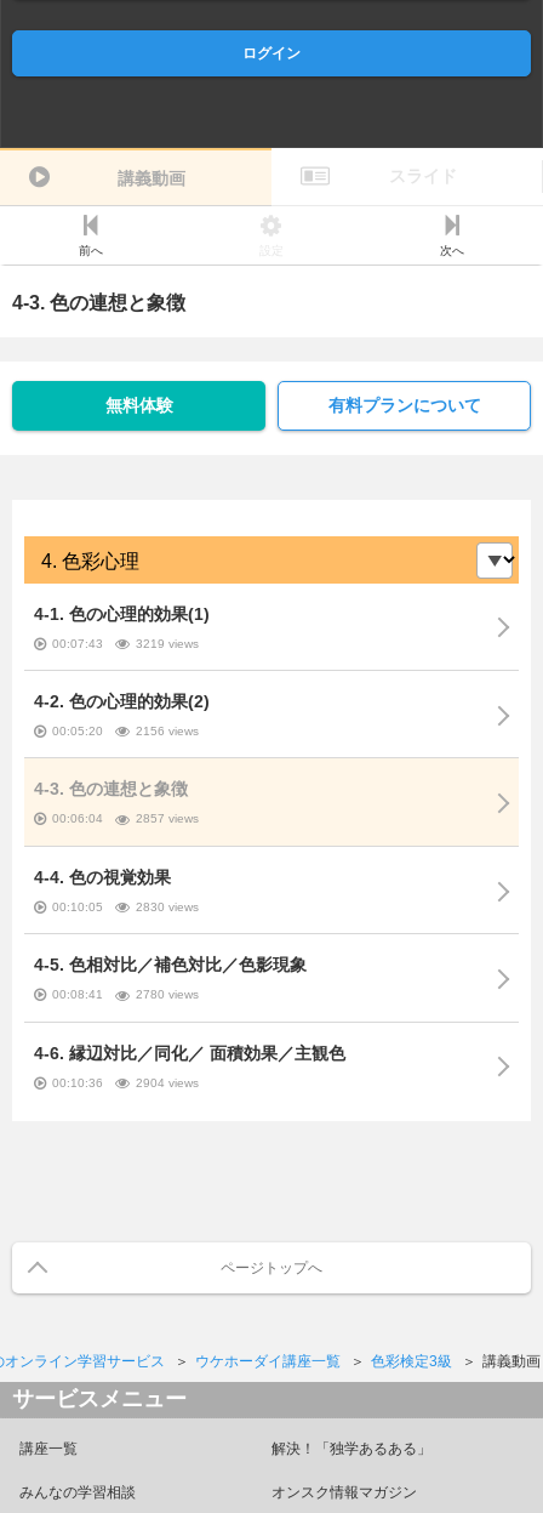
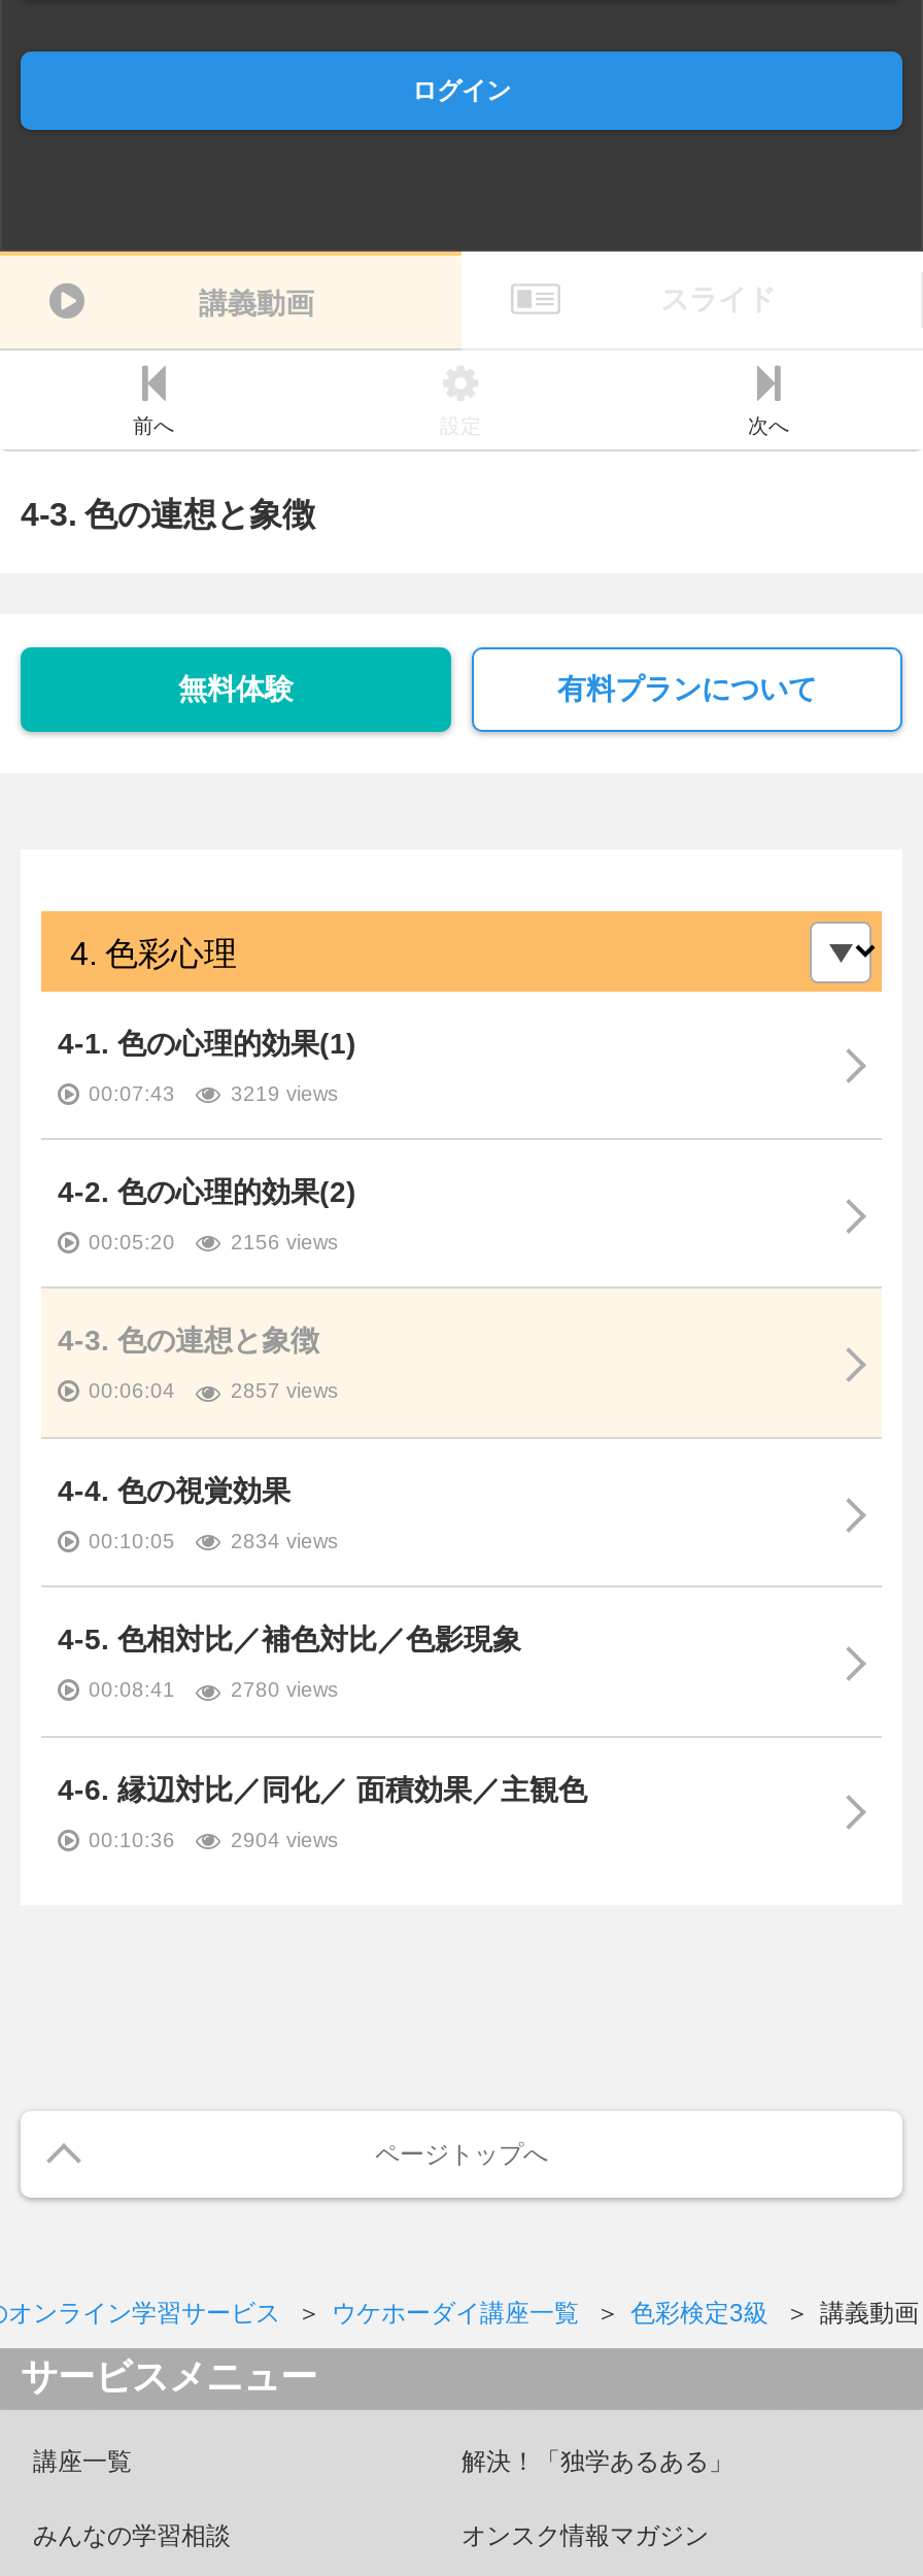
[136,900,199,913] 2830 views -> [231,1529,338,1552] 2834 views

